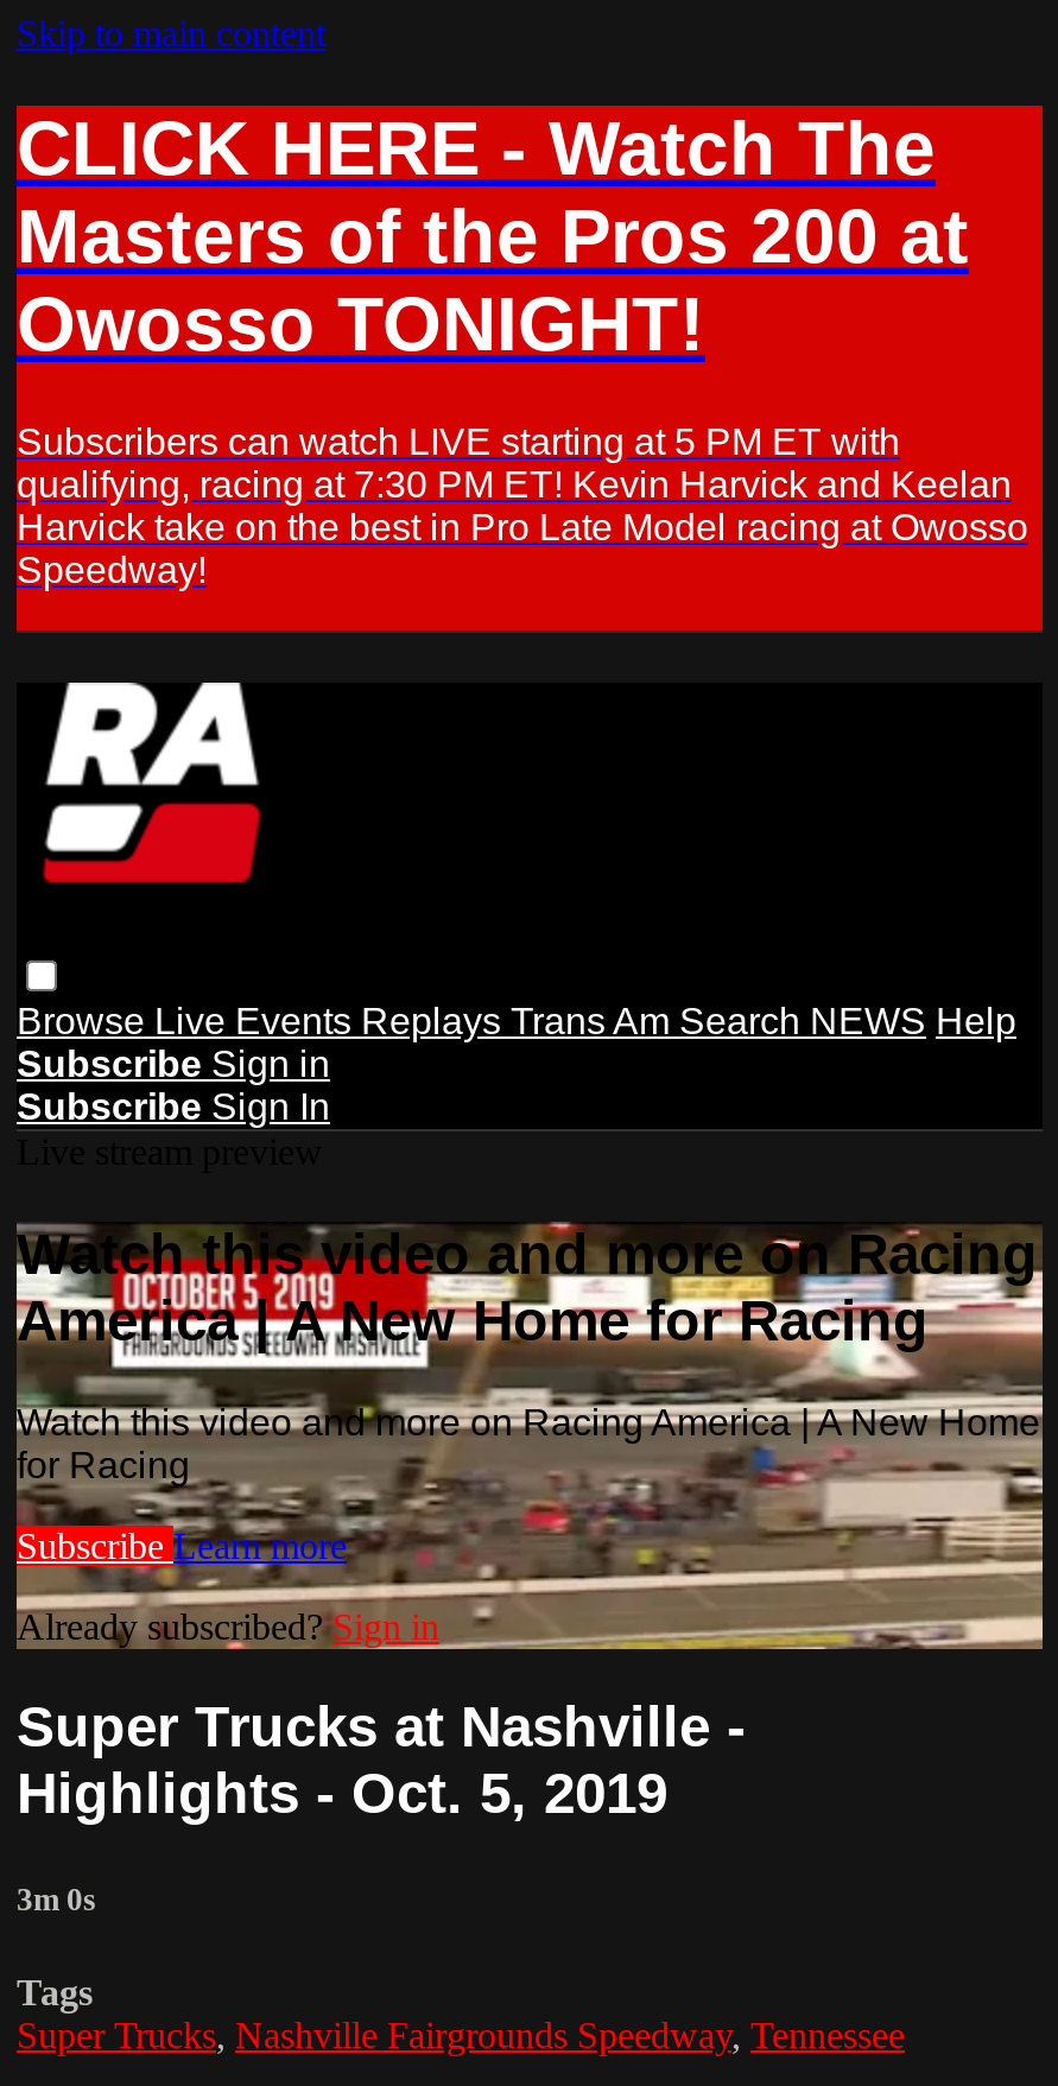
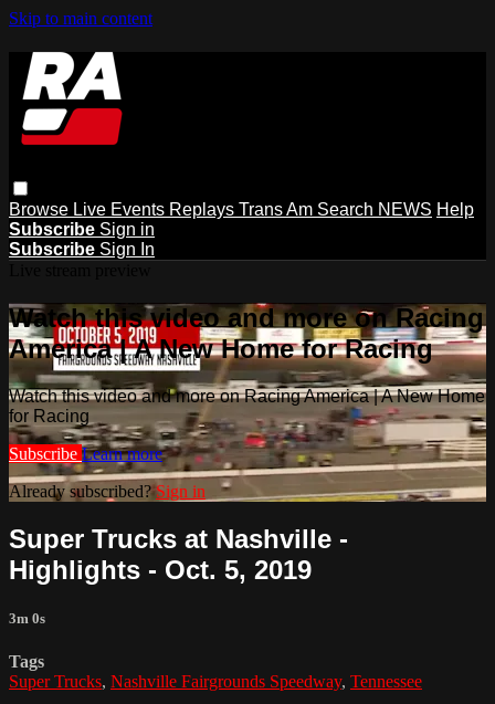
[14,103,1045,590] [image] | CLICK HERE - Watch The | Masters of the Pros 200 at | Owosso TONIGHT! | Subscribers can watch LIVE starting at 5 PM ET with | qualifying, racing at 7:30 PM ET! Kevin Harvick and Keelan | Harvick take on the best in Pro Late Model racing at Owosso | Speedway! -> none

